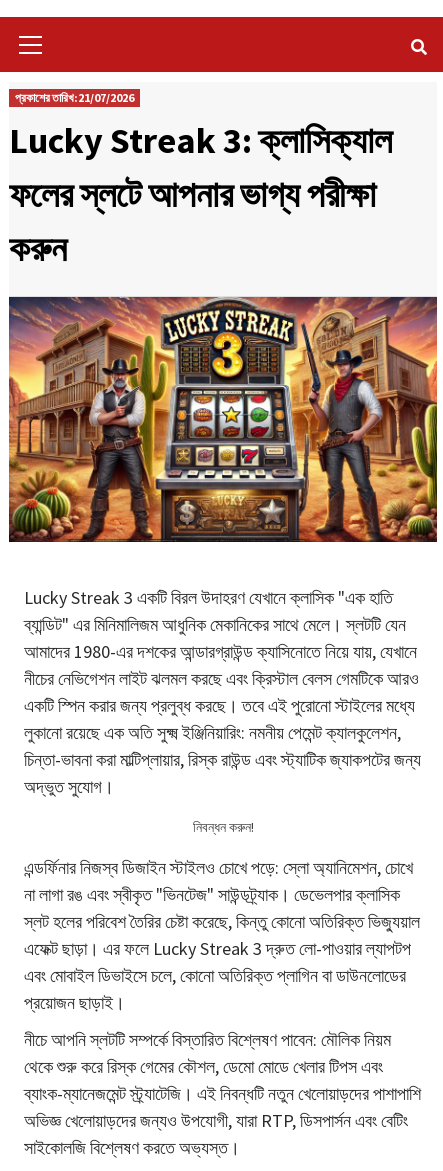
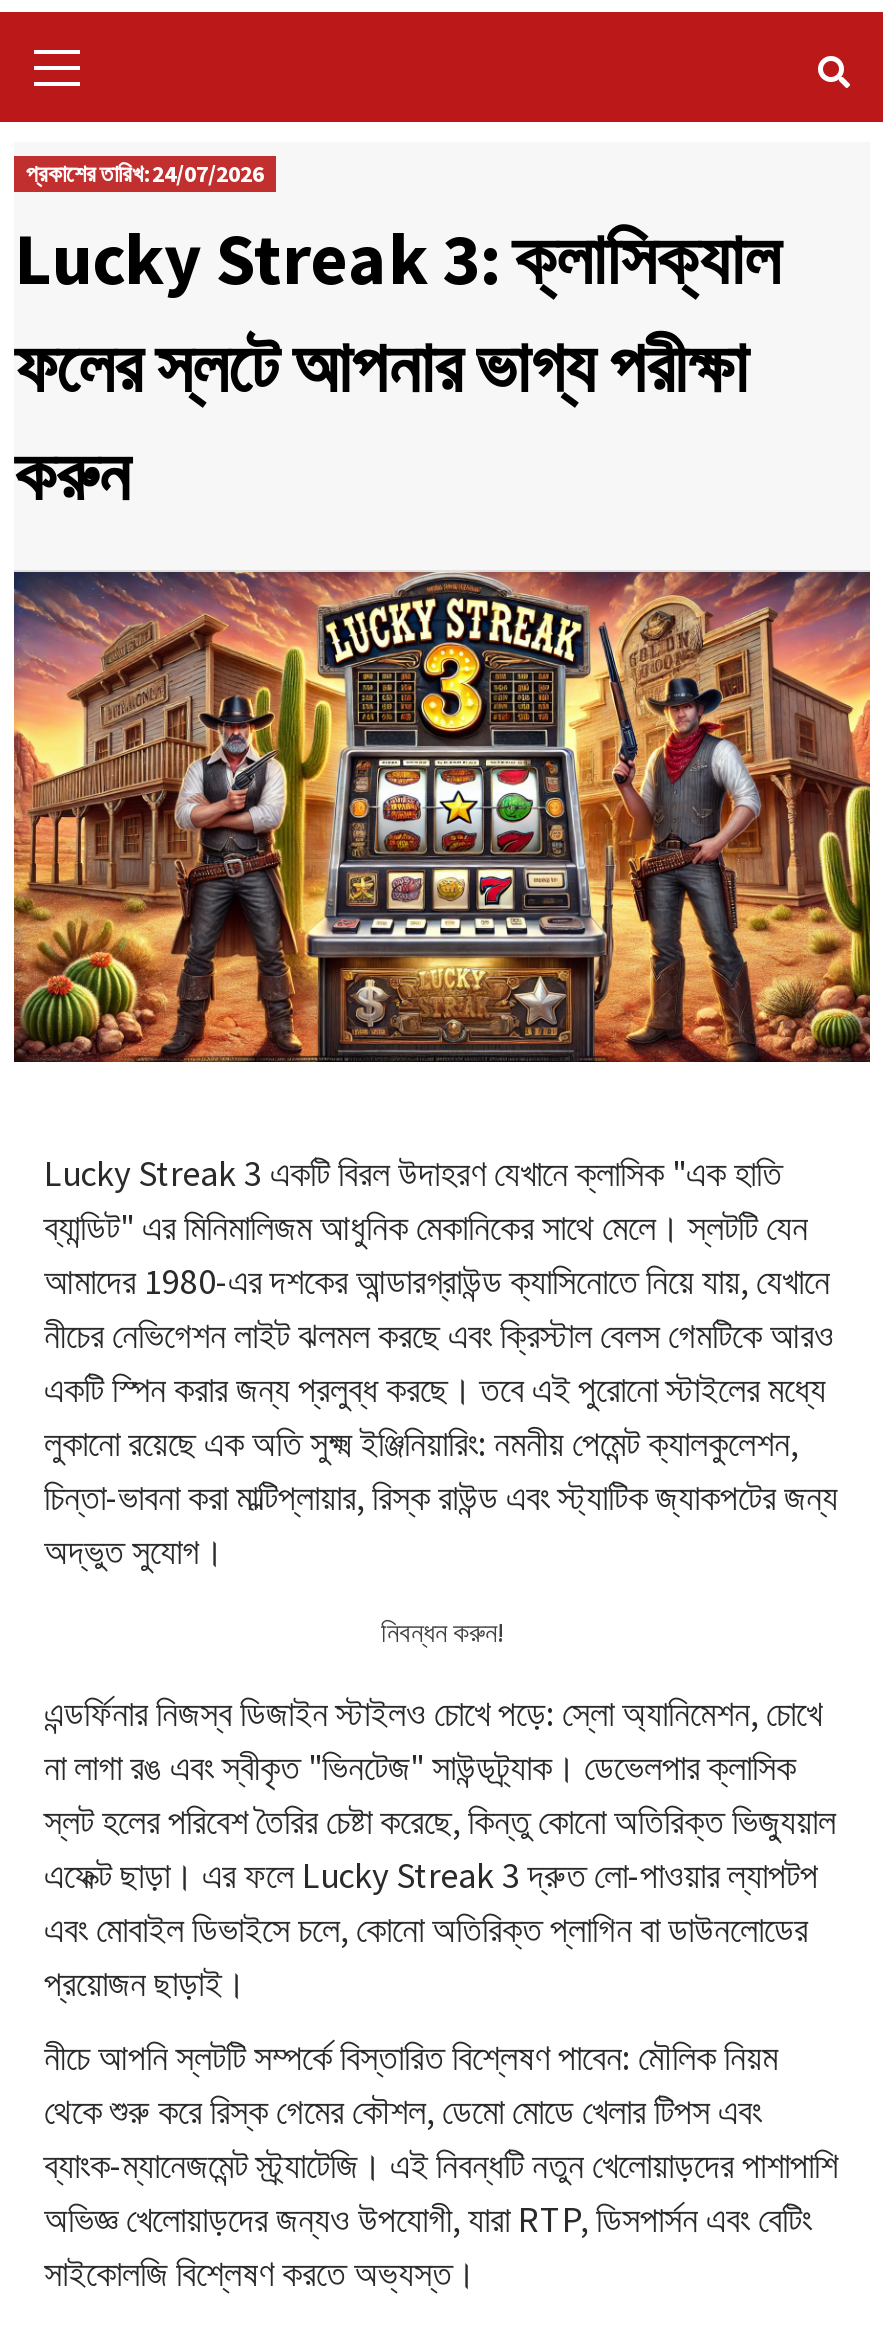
[15,90,134,105] প্রকাশের তারিখ:21/07/2026 -> [26,158,264,188] প্রকাশের তারিখ:24/07/2026

